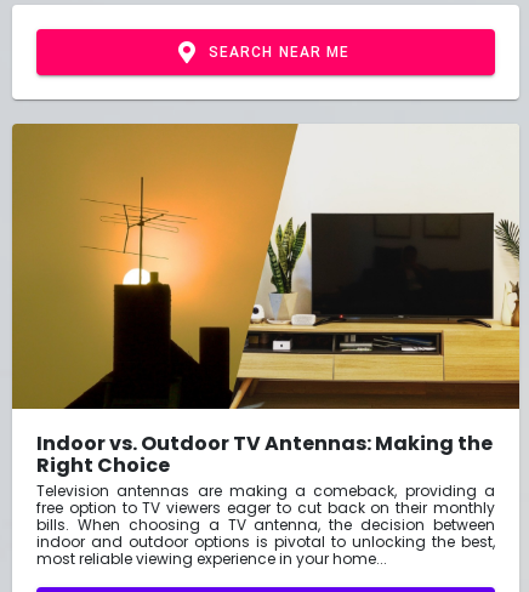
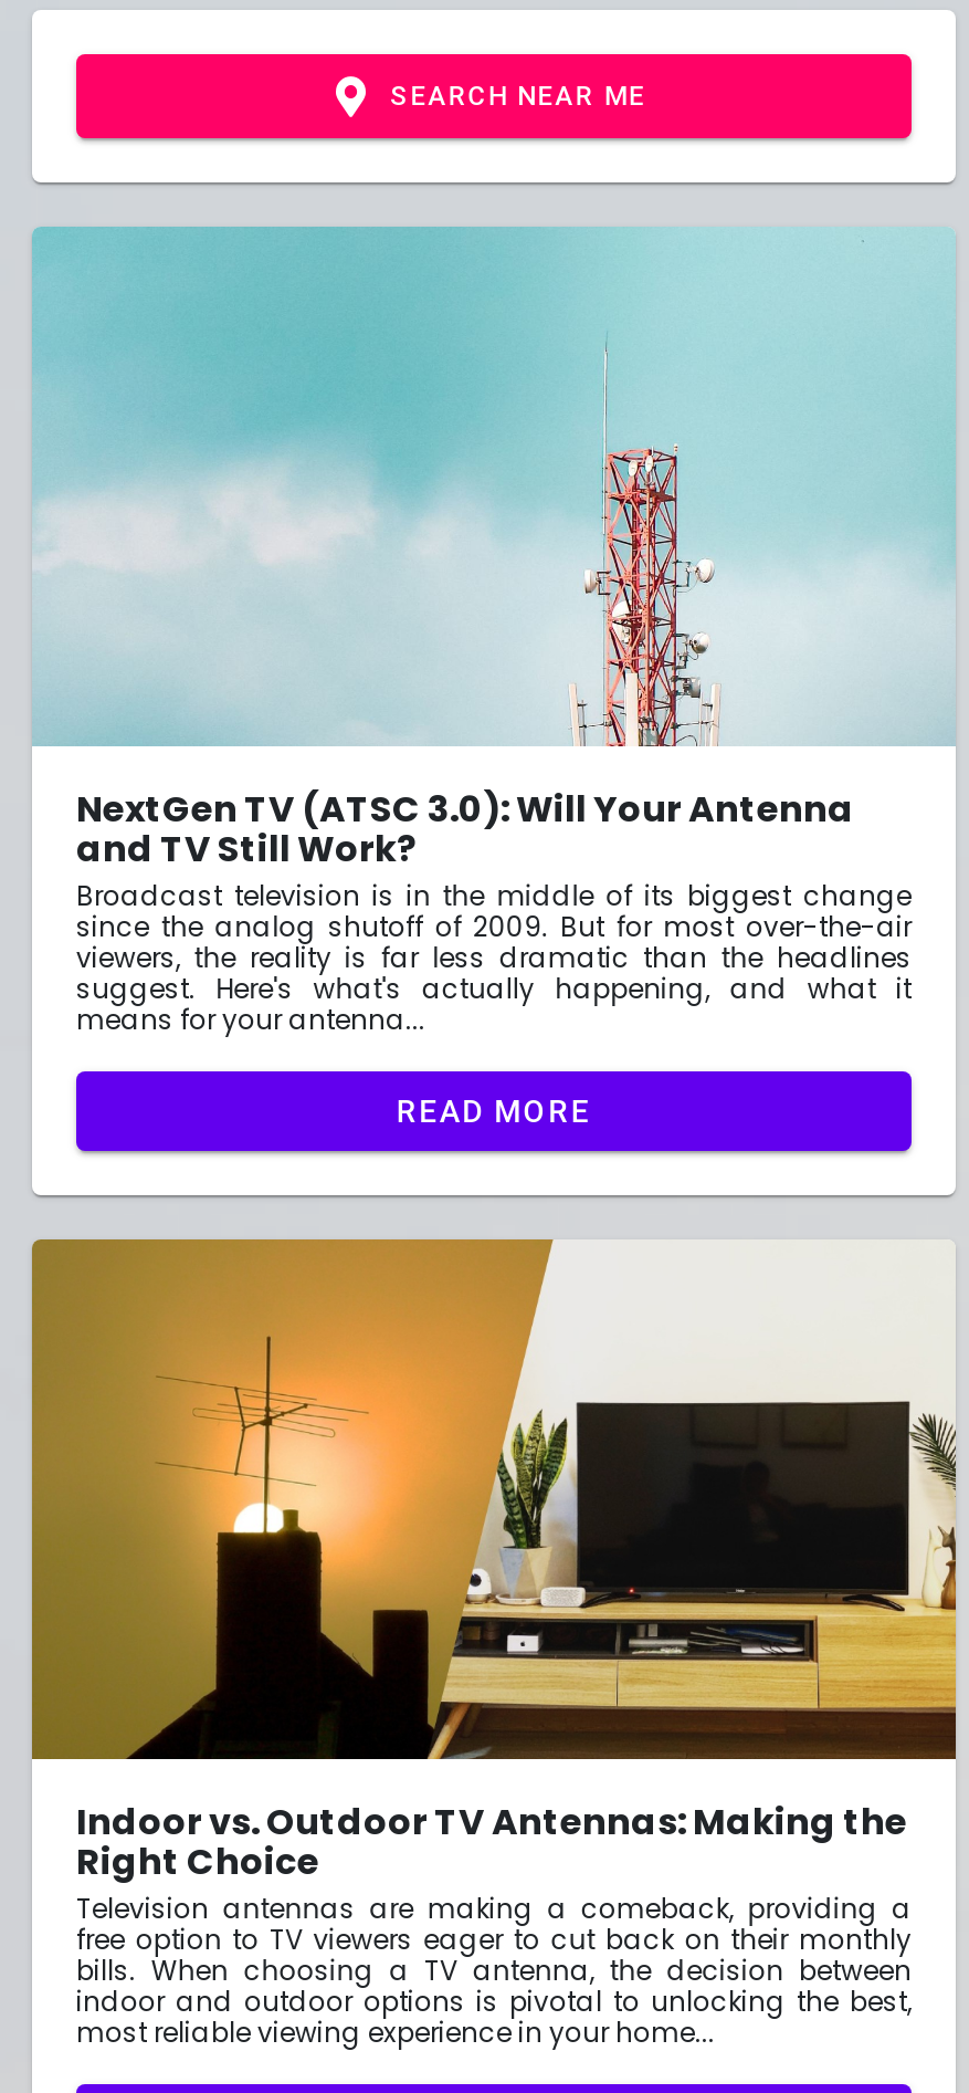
none -> [32,227,956,1129] [image] | NextGen TV (ATSC 3.0): Will Your Antenna | and TV Still Work? | Broadcast television is in the middle of its biggest change | since the analog shutoff of 2009. But for most over-the-air | viewers, the reality is far less dramatic than the headlines | suggest. Here's what's actually happening, and what it | means for your antenna... | READ MORE

